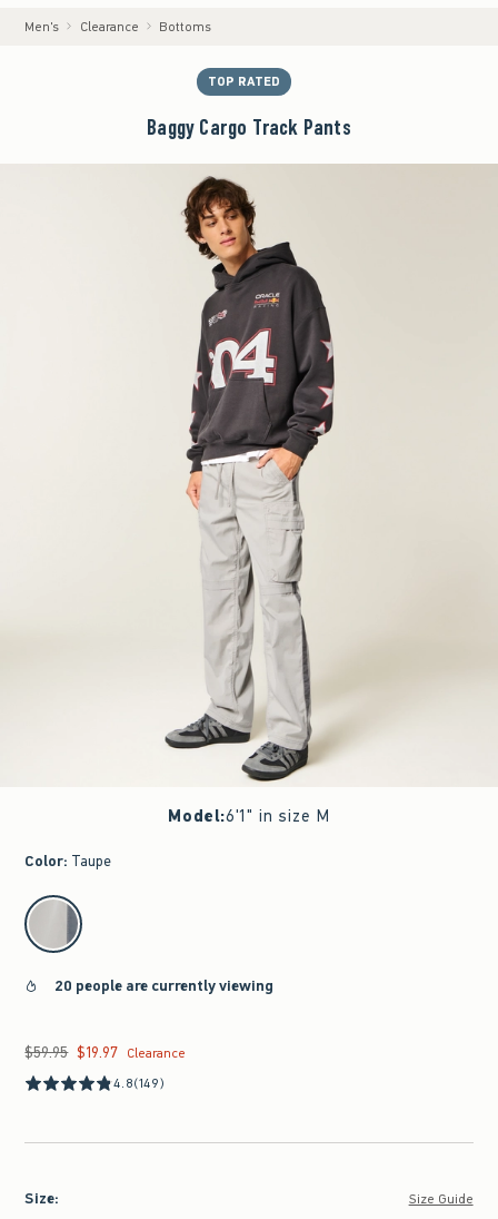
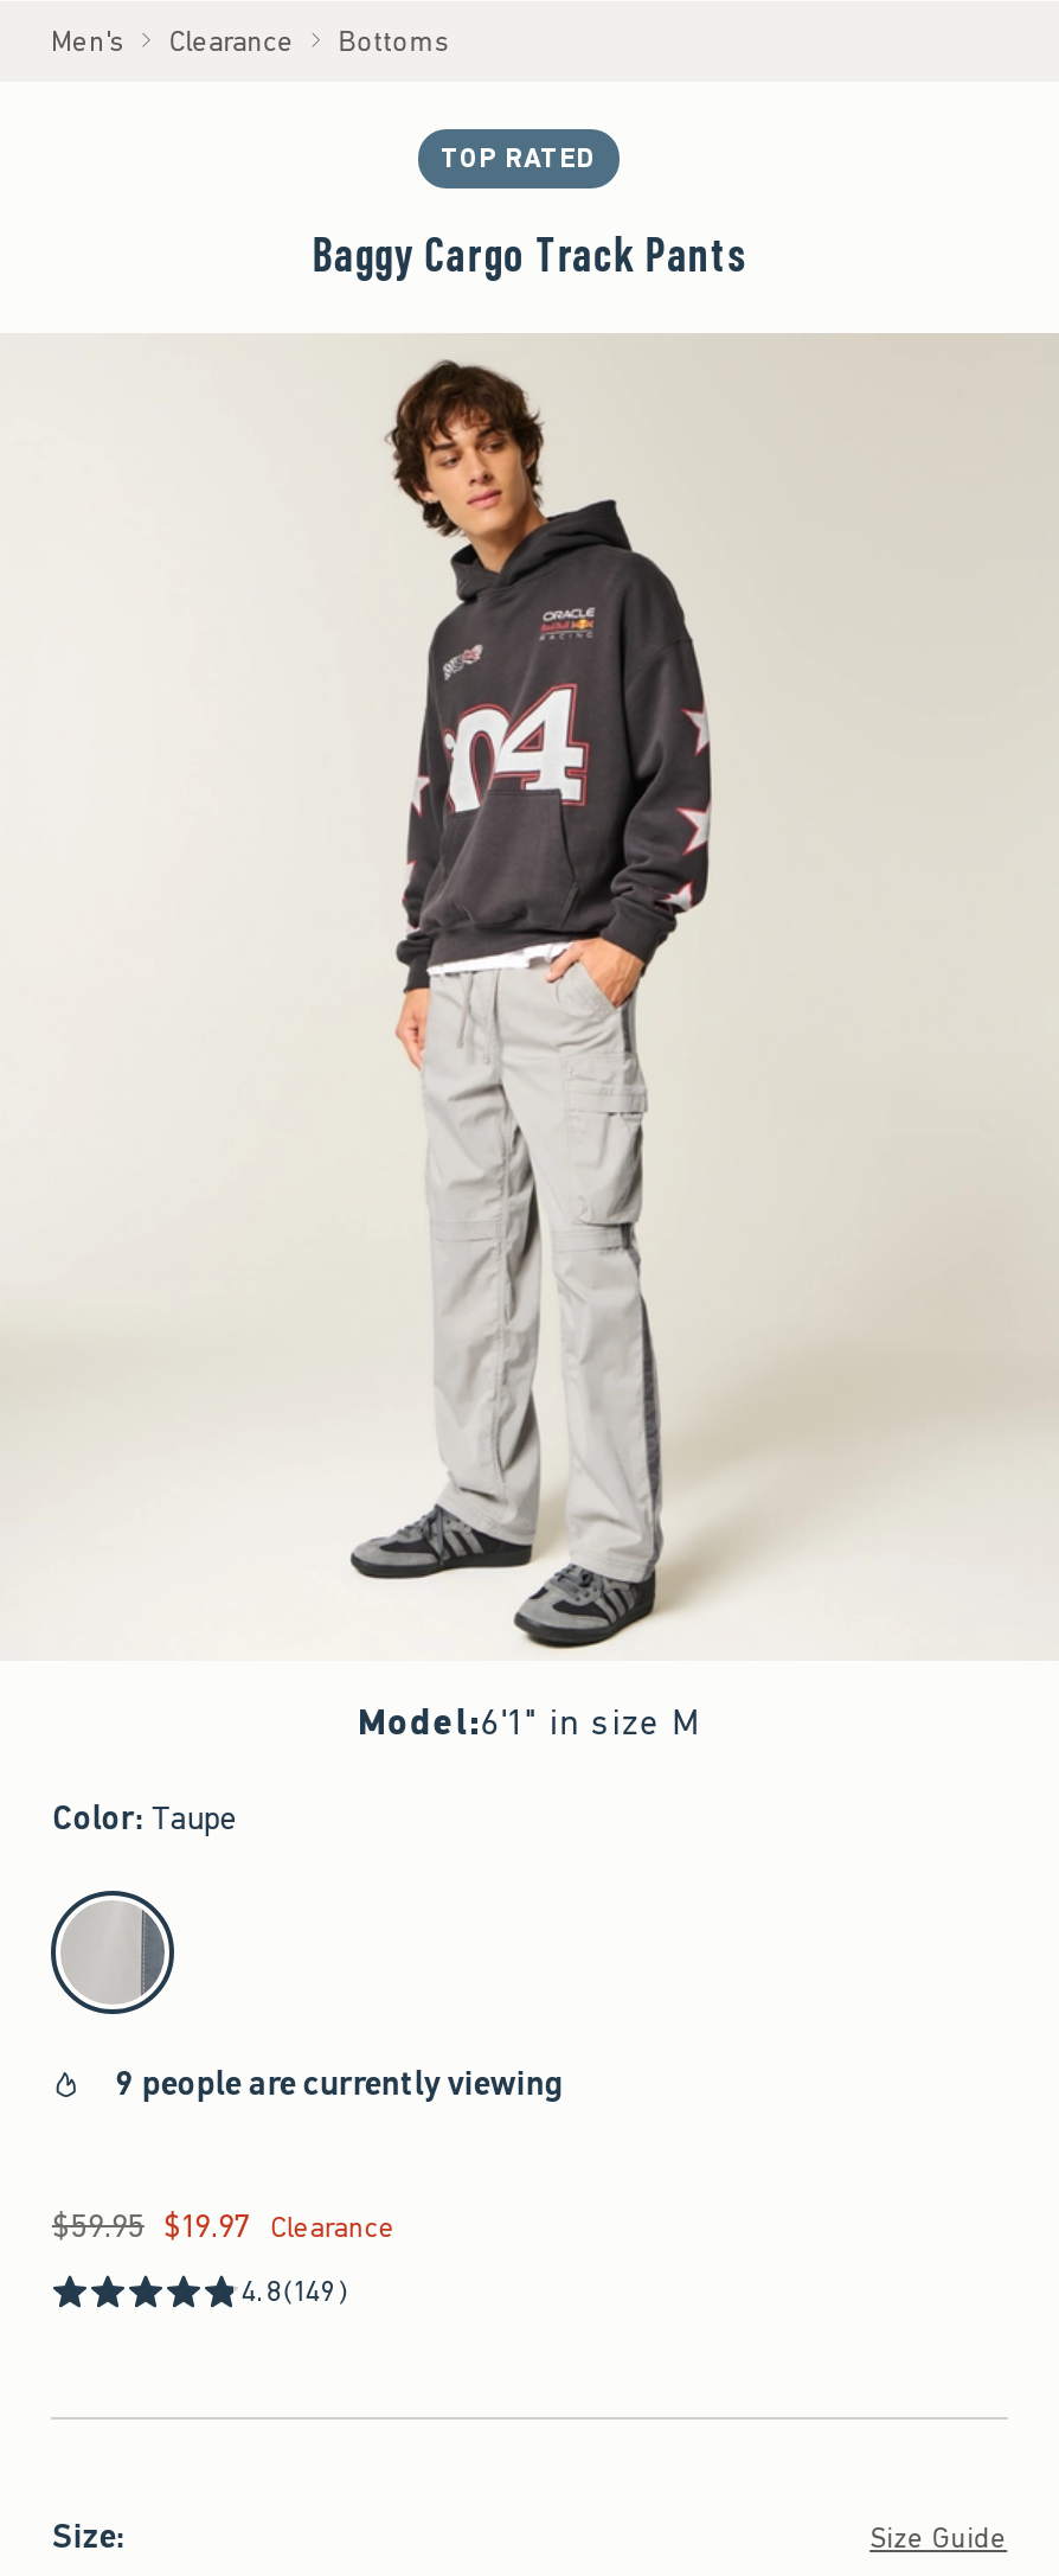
[55,975,274,996] 20 people are currently viewing -> [116,2062,564,2107] 9 people are currently viewing

